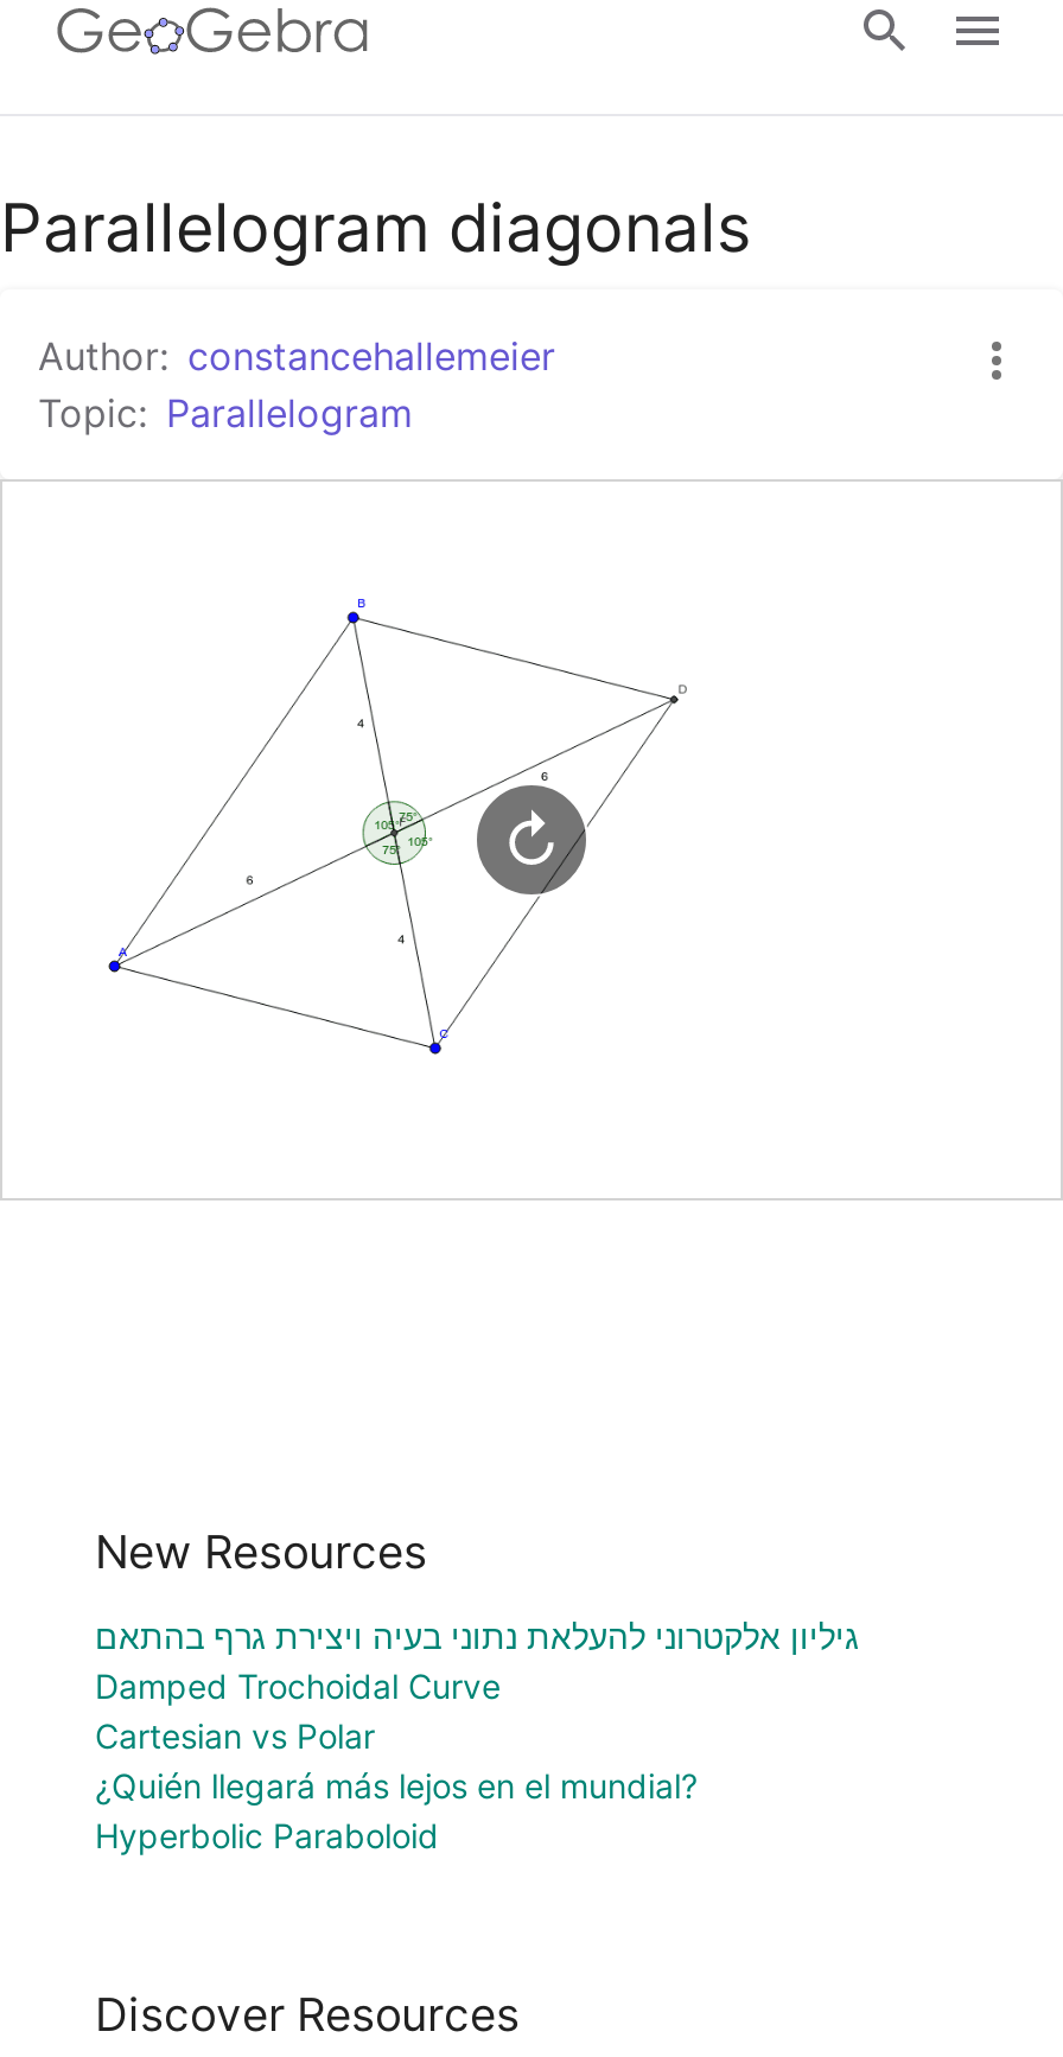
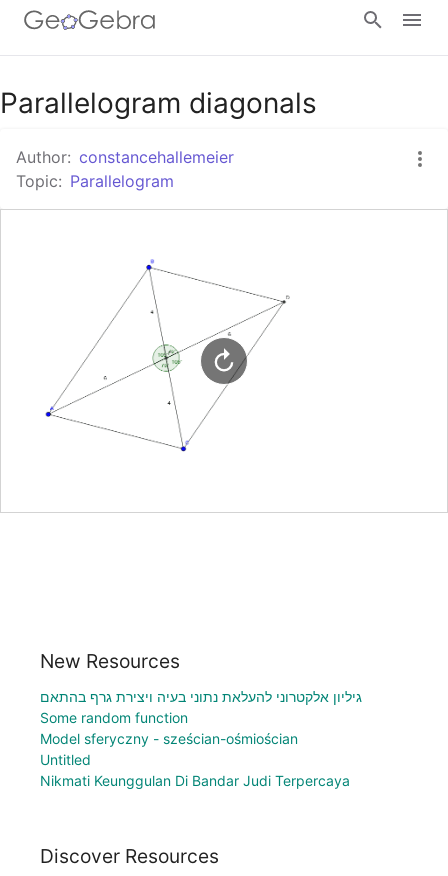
[95,1665,698,1855] Damped Trochoidal Curve | Cartesian vs Polar | ¿Quién llegará más lejos en el mundial? | Hyperbolic Paraboloid -> [40,709,350,789] Some random function | Model sferyczny - sześcian-ośmiościan | Untitled | Nikmati Keunggulan Di Bandar Judi Terpercaya

